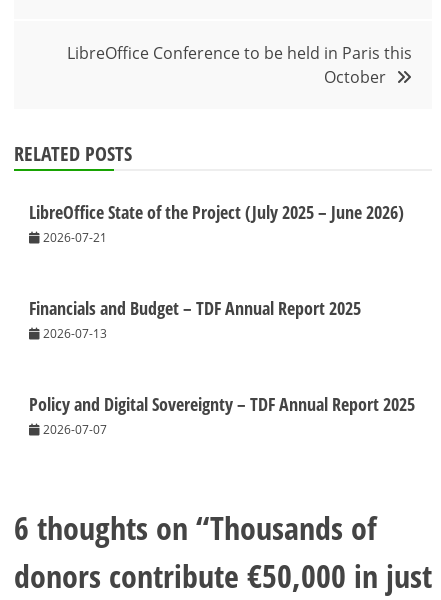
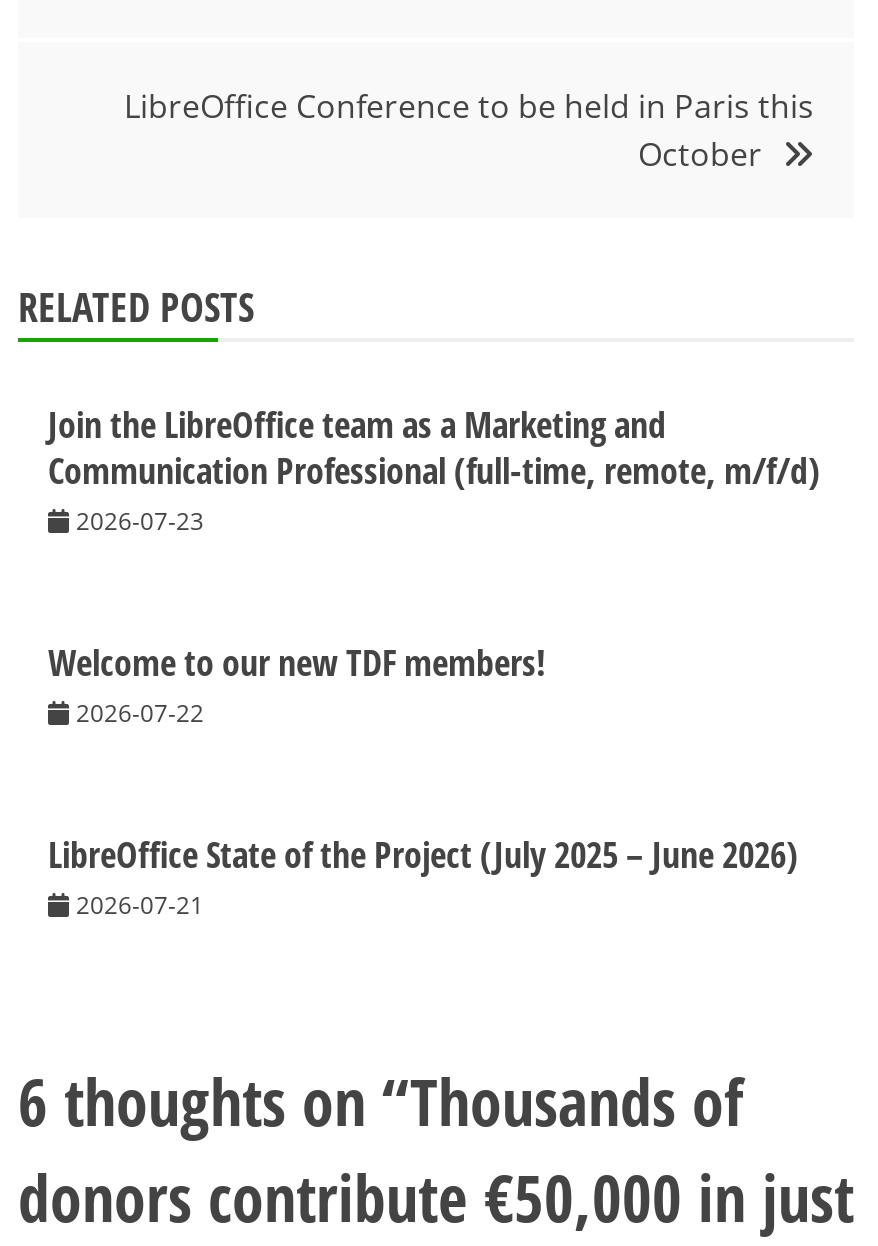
none -> [48,400,820,730] Join the LibreOffice team as a Marketing and | Communication Professional (full-time, remote, m/f/d) | 2026-07-23 | Welcome to our new TDF members! | 2026-07-22
moved [29,200,404,246] -> [48,830,798,922]: LibreOffice State of the Project (July 2025 – June 2026) | 2026-07-21
[29,296,415,438] Financials and Budget – TDF Annual Report 2025 | 2026-07-13 | Policy and Digital Sovereignty – TDF Annual Report 2025 | 2026-07-07 -> none

